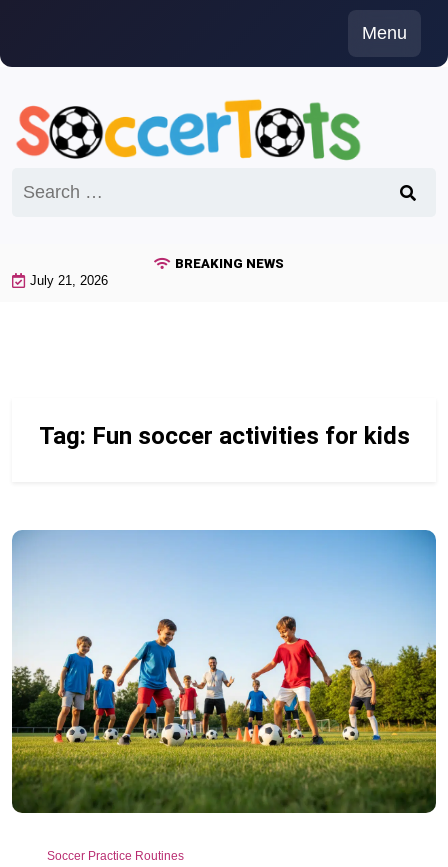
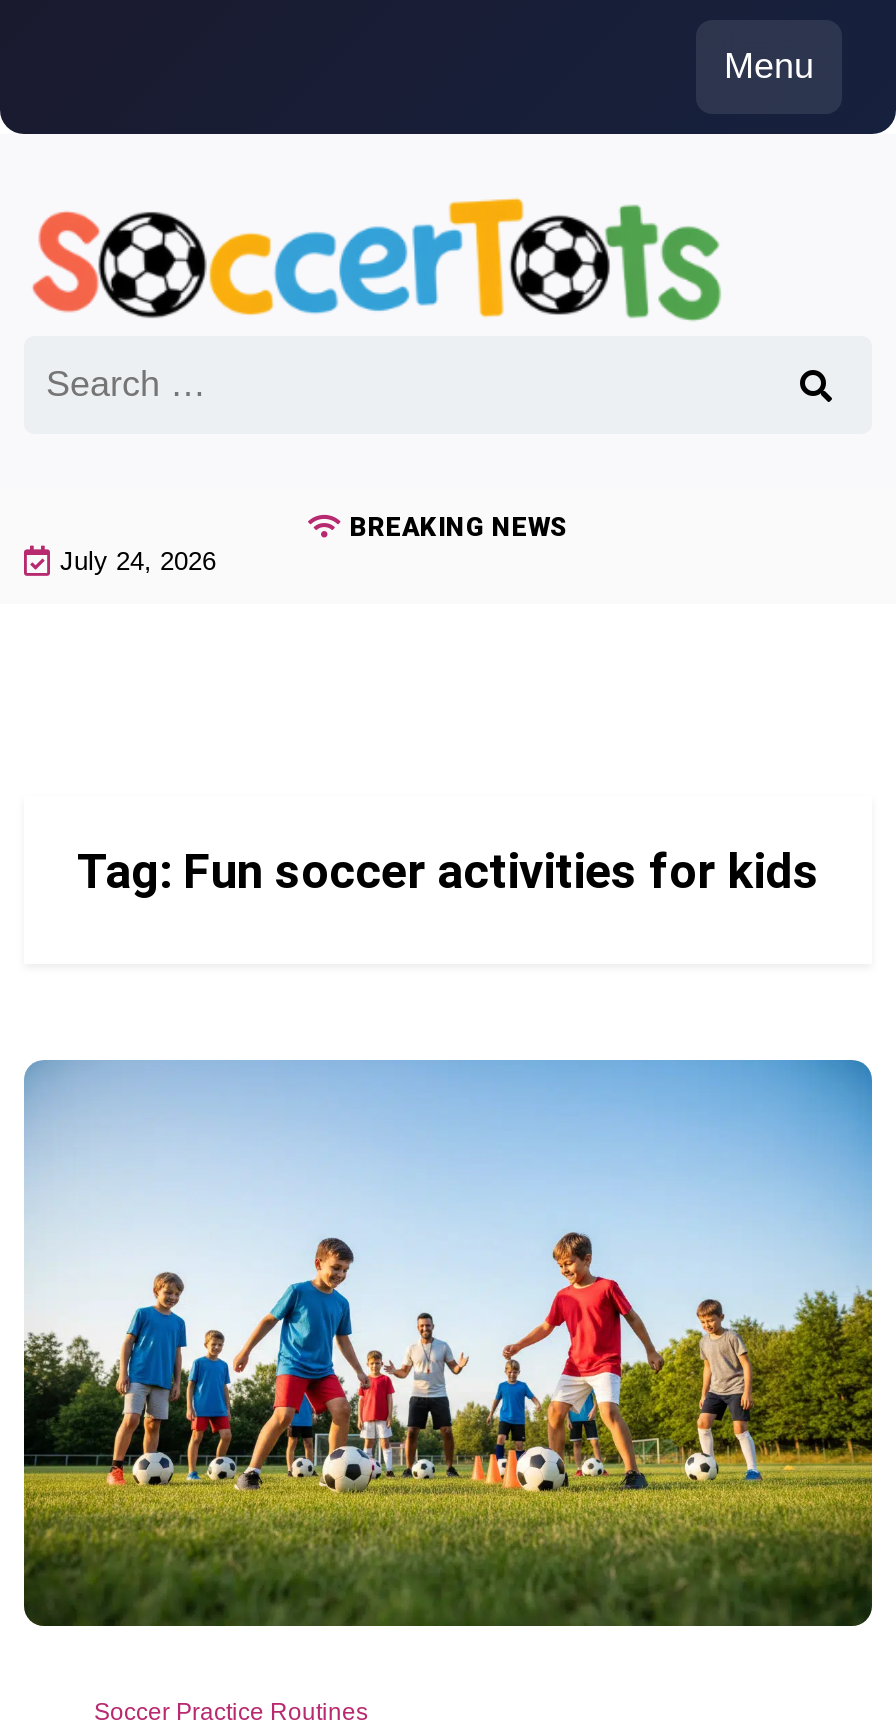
[30,273,108,288] July 21, 2026 -> [60,546,216,576] July 24, 2026

